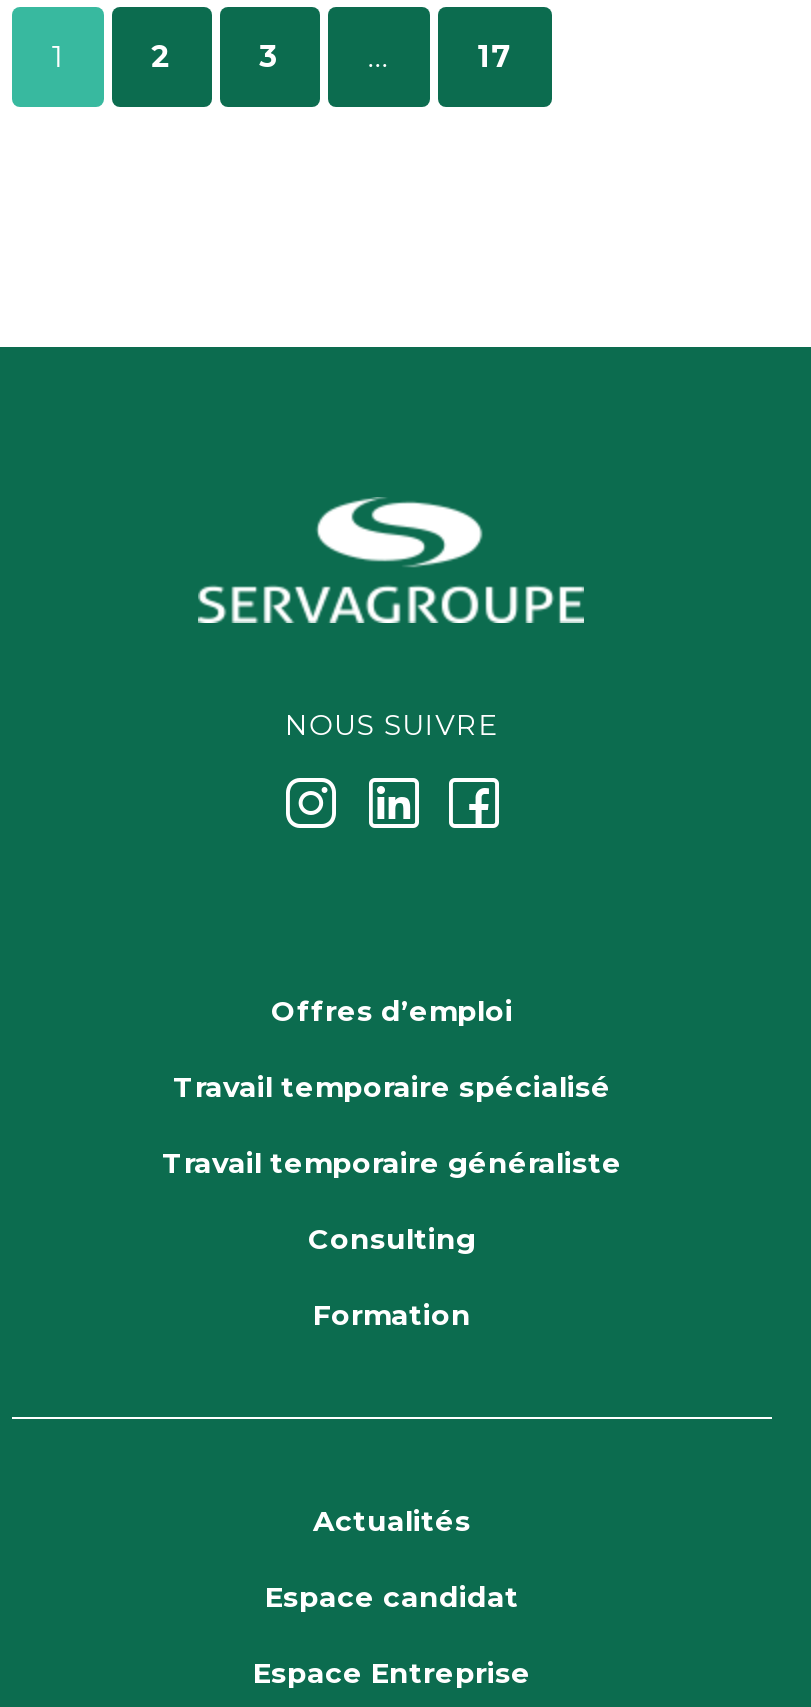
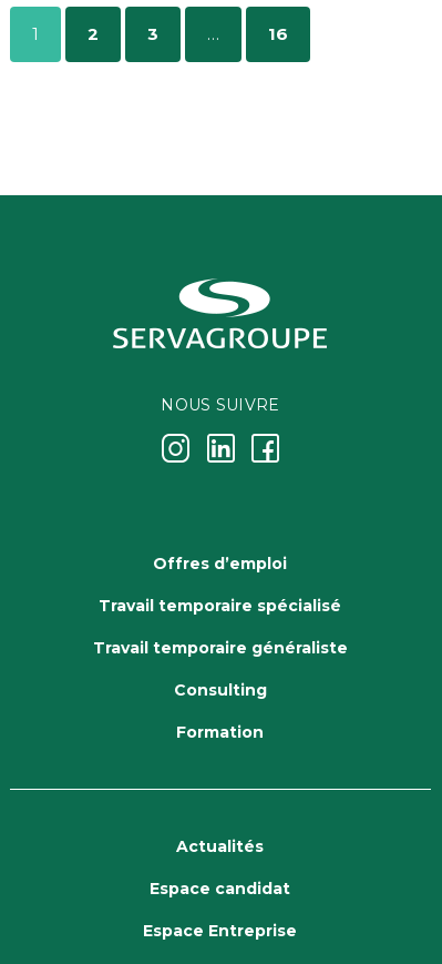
[477,37,511,75] 17 -> [268,23,288,44] 16

